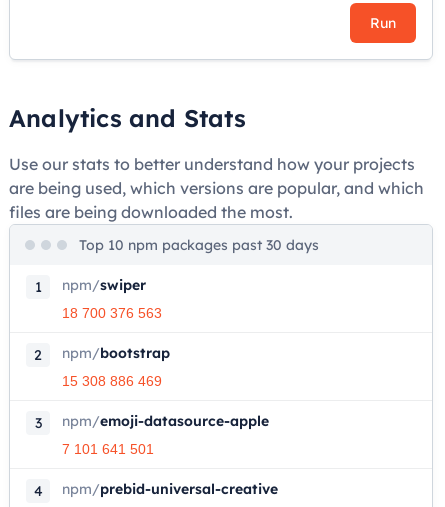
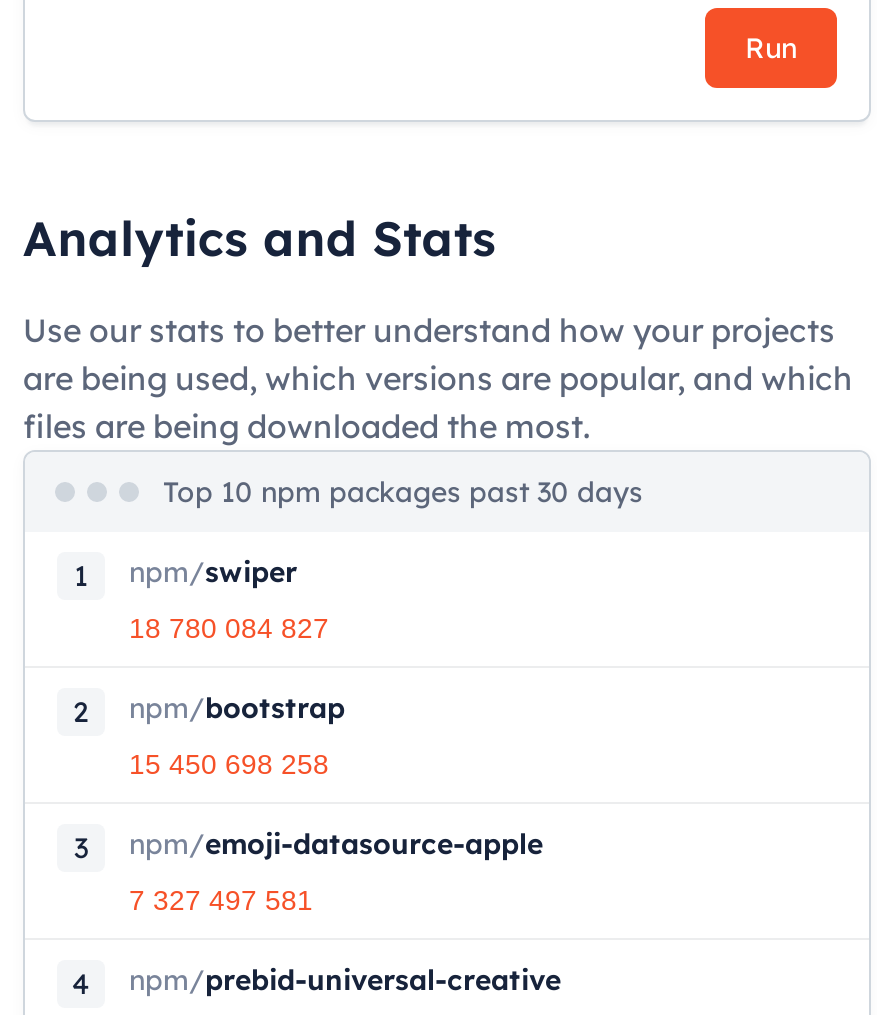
[62,305,162,321] 18 700 376 563 -> [129,612,329,644] 18 780 084 827
[62,373,162,389] 15 308 886 469 -> [129,748,329,780] 15 450 698 258
[62,441,154,457] 7 101 641 501 -> [129,884,313,916] 7 327 497 581

